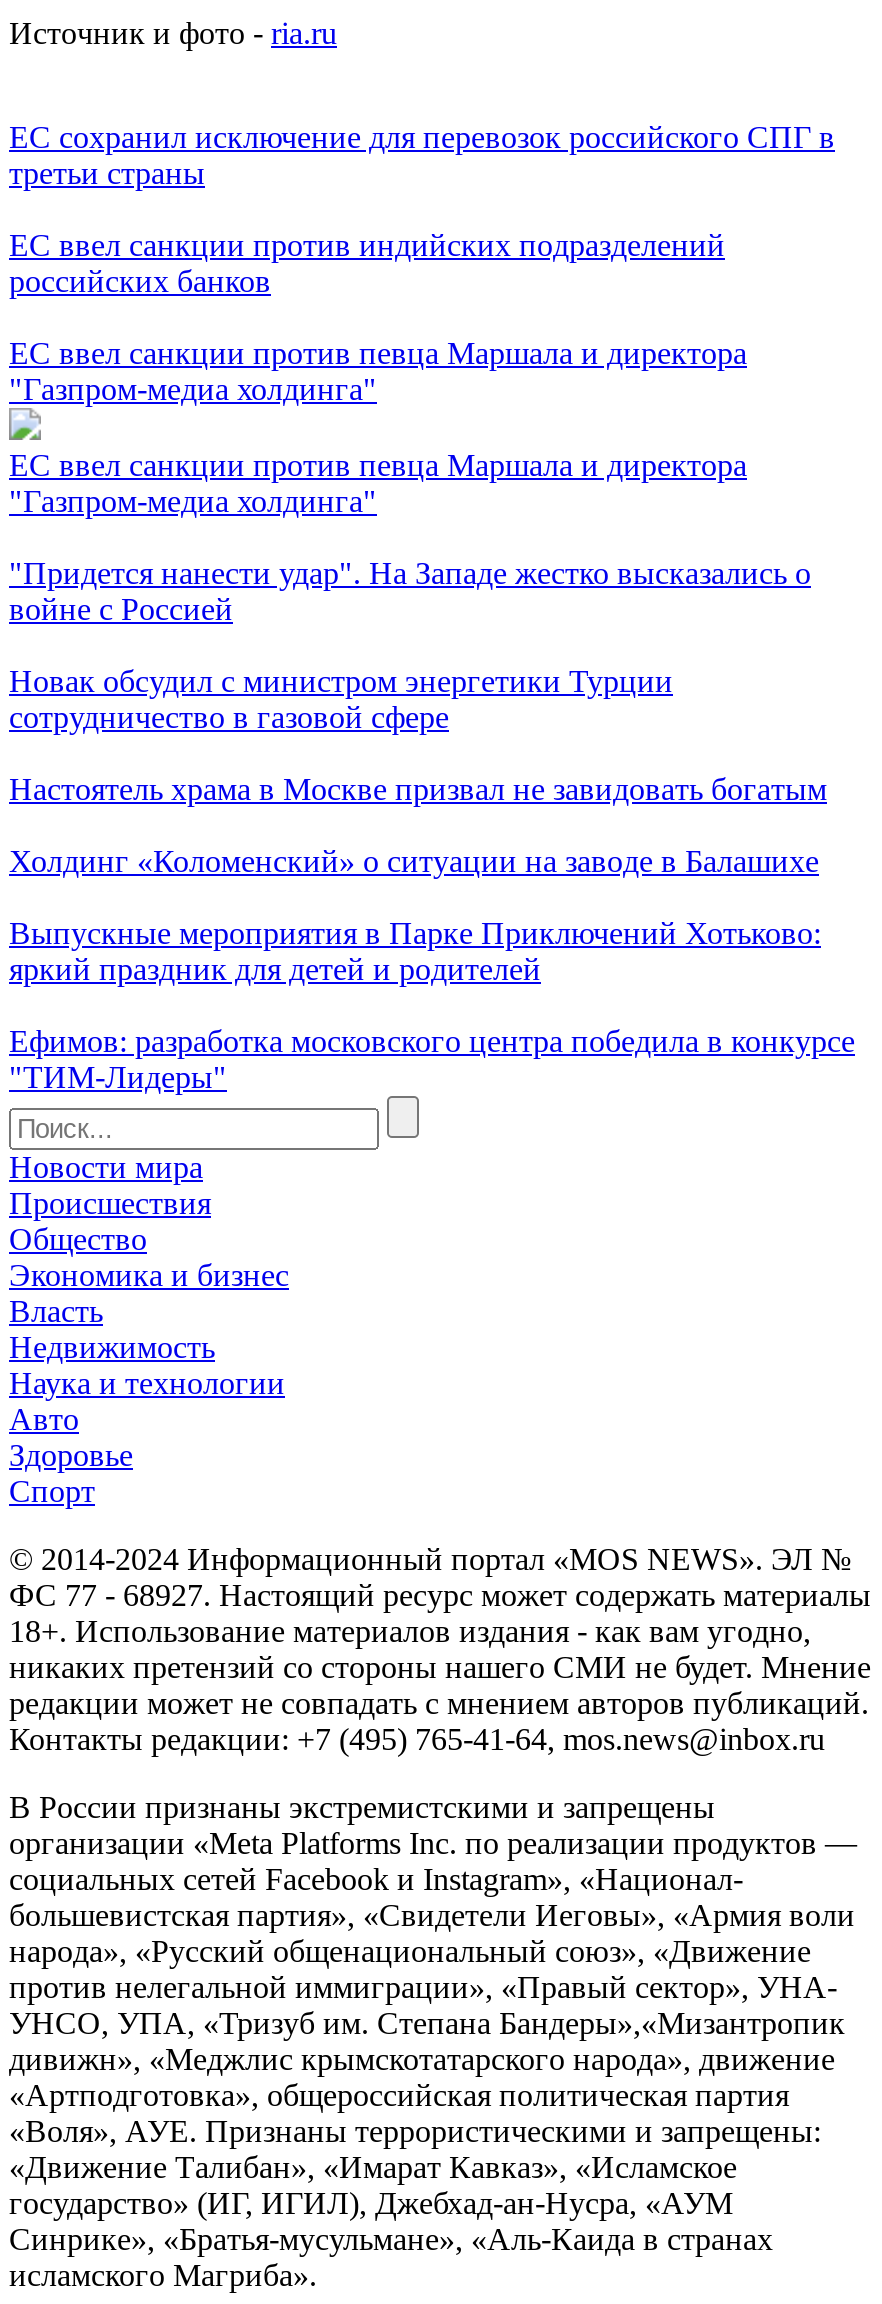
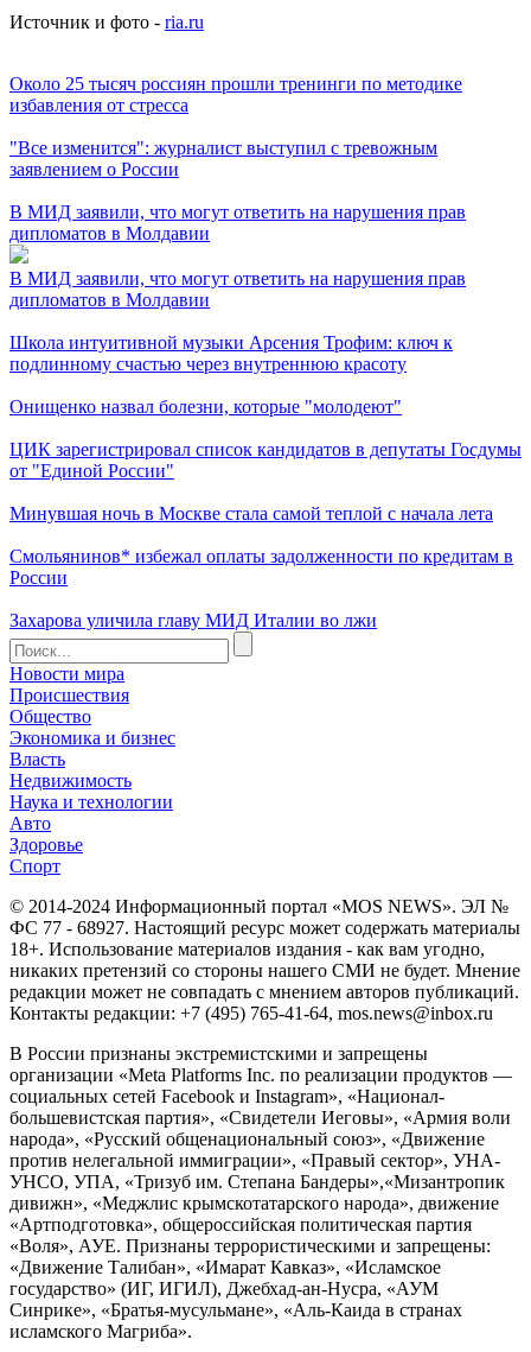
[9,120,835,190] ЕС сохранил исключение для перевозок российского СПГ в | третьи страны -> [9,74,462,115] Около 25 тысяч россиян прошли тренинги по методике | избавления от стресса
[9,228,725,298] ЕС ввел санкции против индийских подразделений | российских банков -> [9,138,437,179] "Все изменится": журналист выступил с тревожным | заявлением о России
[9,336,747,406] ЕС ввел санкции против певца Маршала и директора | "Газпром-медиа холдинга" -> [9,202,466,243] В МИД заявили, что могут ответить на нарушения прав | дипломатов в Молдавии
[9,448,747,518] ЕС ввел санкции против певца Маршала и директора | "Газпром-медиа холдинга" -> [9,268,466,310] В МИД заявили, что могут ответить на нарушения прав | дипломатов в Молдавии
[9,556,811,626] "Придется нанести удар". На Западе жестко высказались о | войне с Россией -> [9,332,453,374] Школа интуитивной музыки Арсения Трофим: ключ к | подлинному счастью через внутреннюю красоту
[9,664,673,734] Новак обсудил с министром энергетики Турции | сотрудничество в газовой сфере -> [9,396,402,417] Онищенко назвал болезни, которые "молодеют"
[9,772,827,806] Настоятель храма в Москве призвал не завидовать богатым -> [9,439,522,481] ЦИК зарегистрировал список кандидатов в депутаты Госдумы | от "Единой России"
[9,844,819,878] Холдинг «Коломенский» о ситуации на заводе в Балашихе -> [9,503,493,523] Минувшая ночь в Москве стала самой теплой с начала лета
[9,916,821,986] Выпускные мероприятия в Парке Приключений Хотьково: | яркий праздник для детей и родителей -> [9,546,513,588] Смольянинов* избежал оплаты задолженности по кредитам в | России
[9,1024,855,1094] Ефимов: разработка московского центра победила в конкурсе | "ТИМ-Лидеры" -> [9,610,377,630] Захарова уличила главу МИД Италии во лжи

